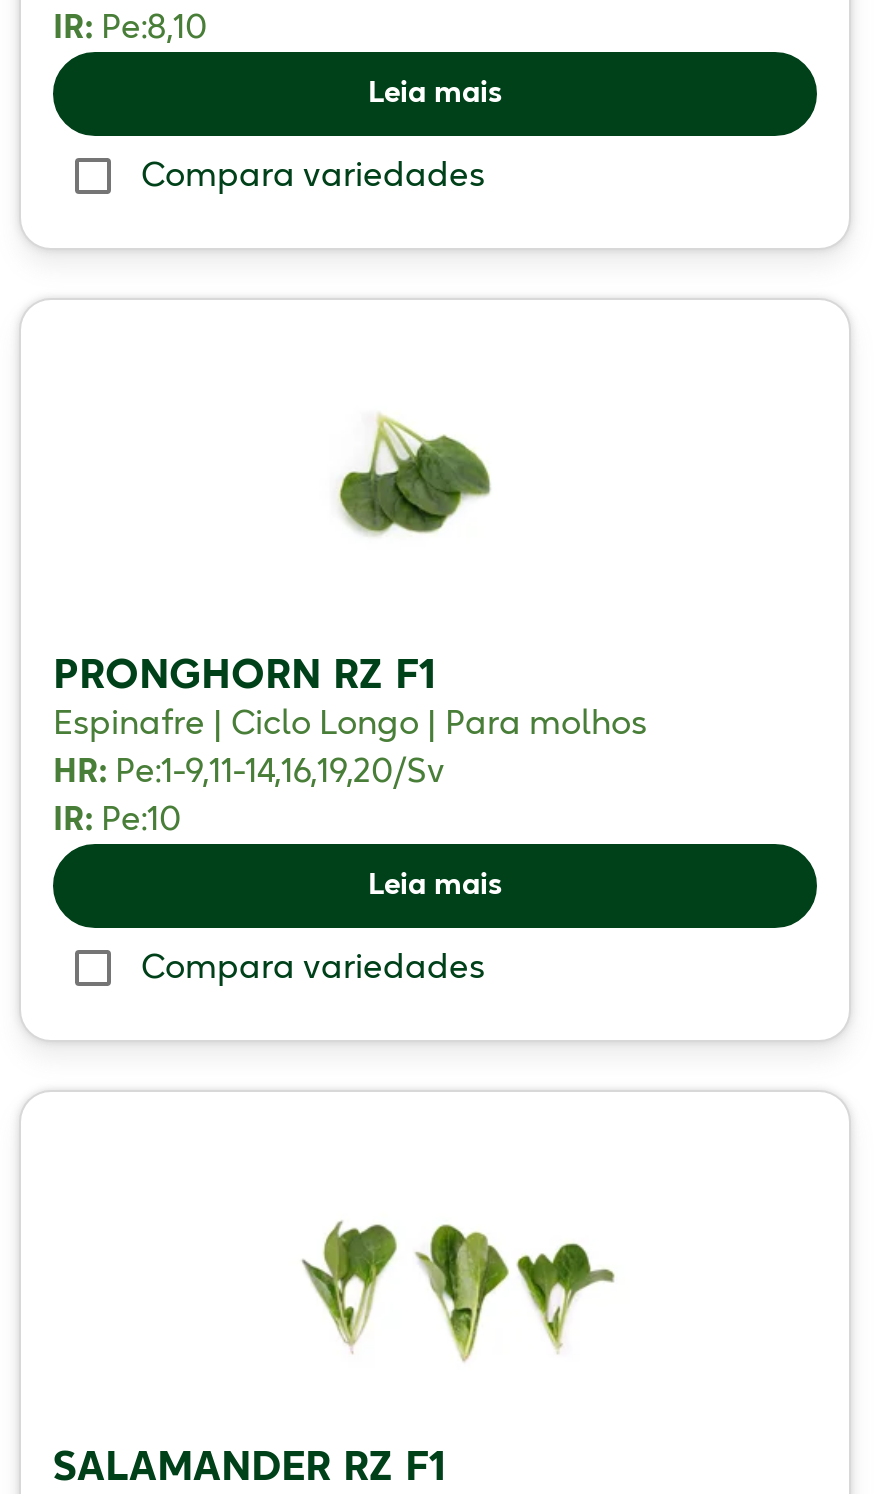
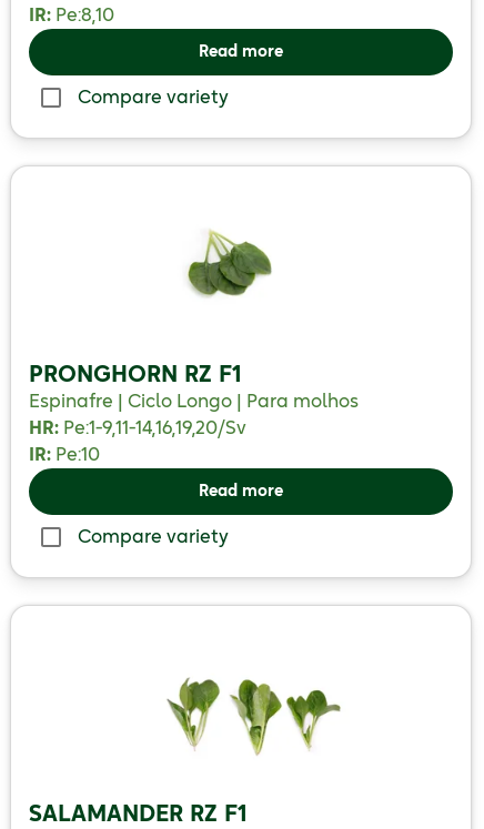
[368,80,502,108] Leia mais -> [199,45,283,60] Read more
[141,160,485,192] Compara variedades -> [78,89,229,107] Compare variety
[368,872,502,900] Leia mais -> [199,484,283,500] Read more
[141,952,485,984] Compara variedades -> [78,528,229,546] Compare variety

